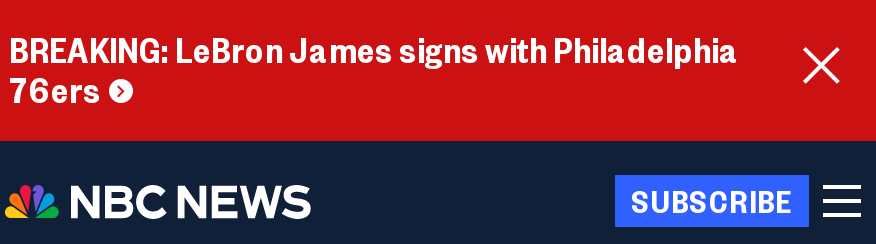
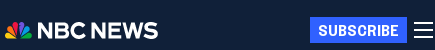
[9,25,739,111] BREAKING: LeBron James signs with Philadelphia | 76ers -> none

